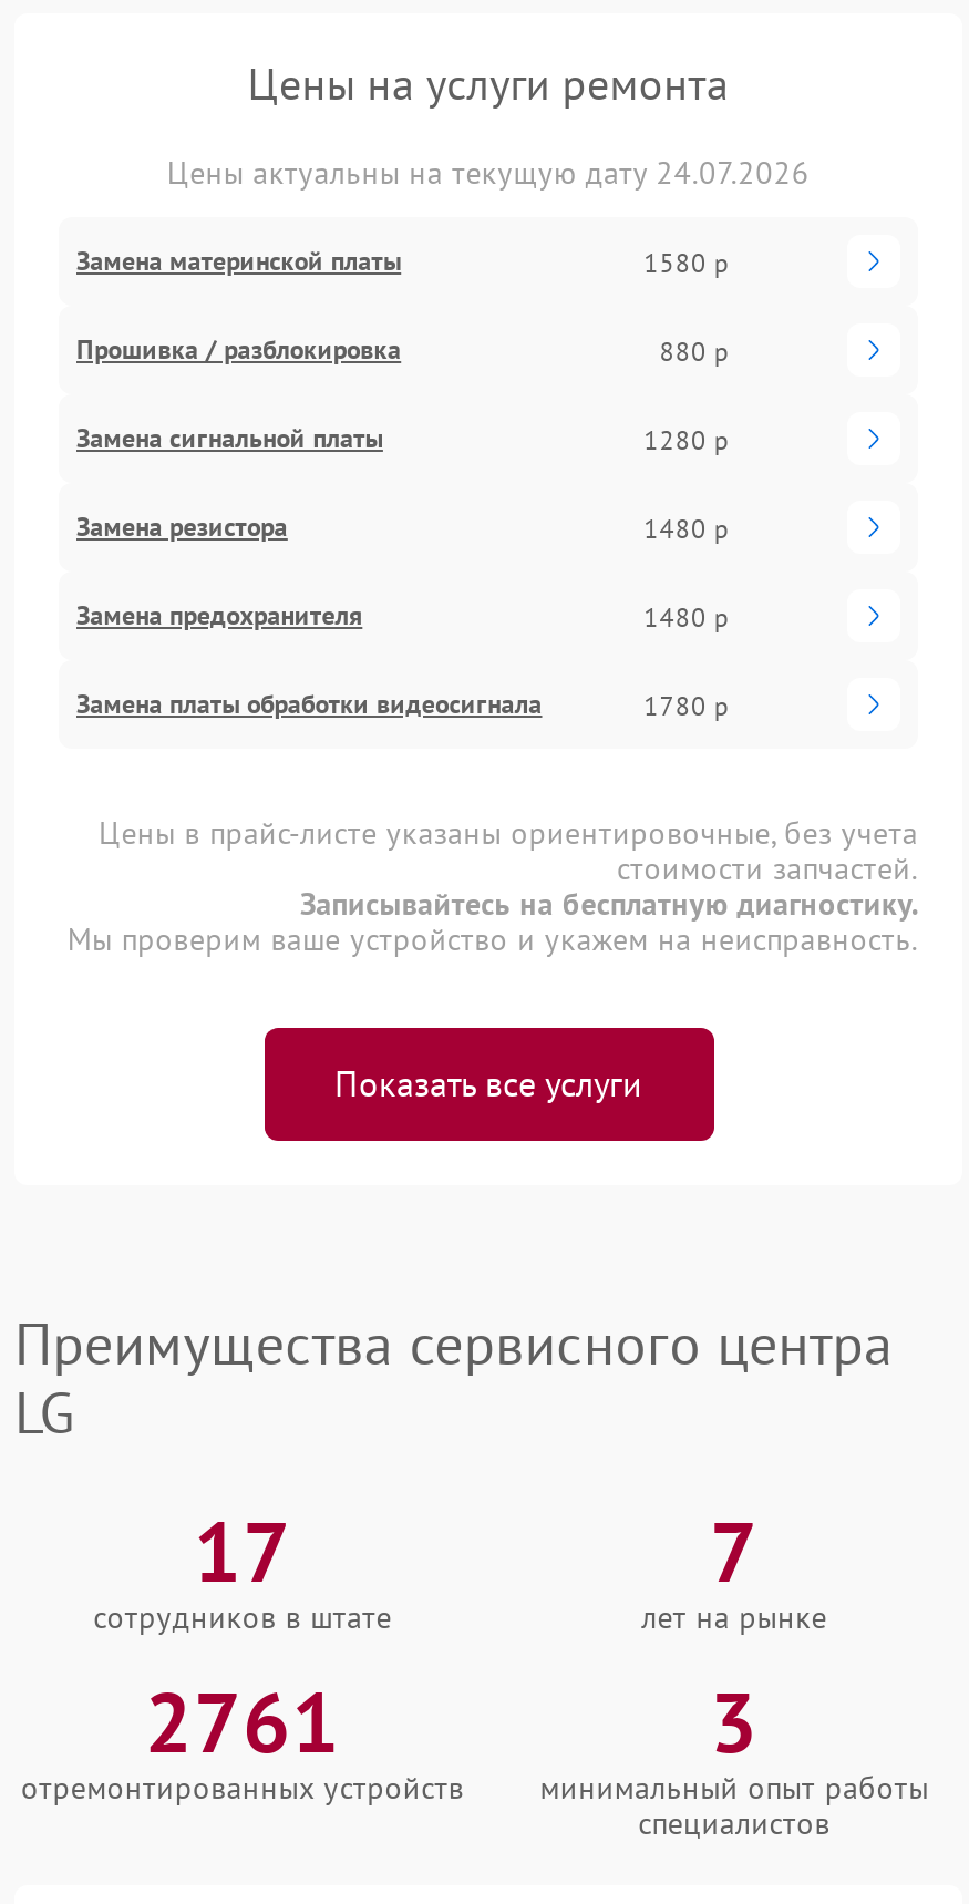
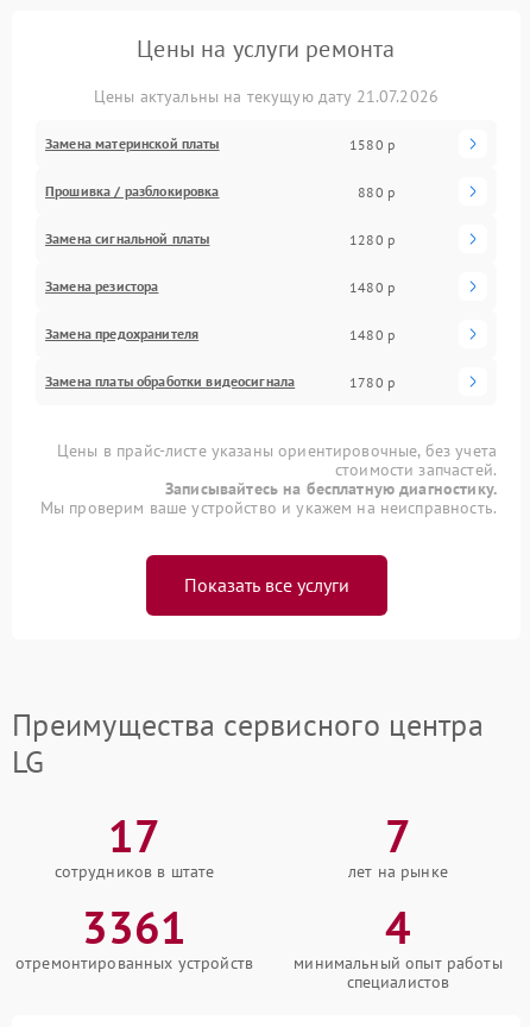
[167,153,810,193] Цены актуальны на текущую дату 24.07.2026 -> [94,86,439,107] Цены актуальны на текущую дату 21.07.2026
[144,1666,341,1774] 2761 -> [82,897,187,956] 3361
[710,1666,759,1774] 3 -> [385,897,411,956] 4

